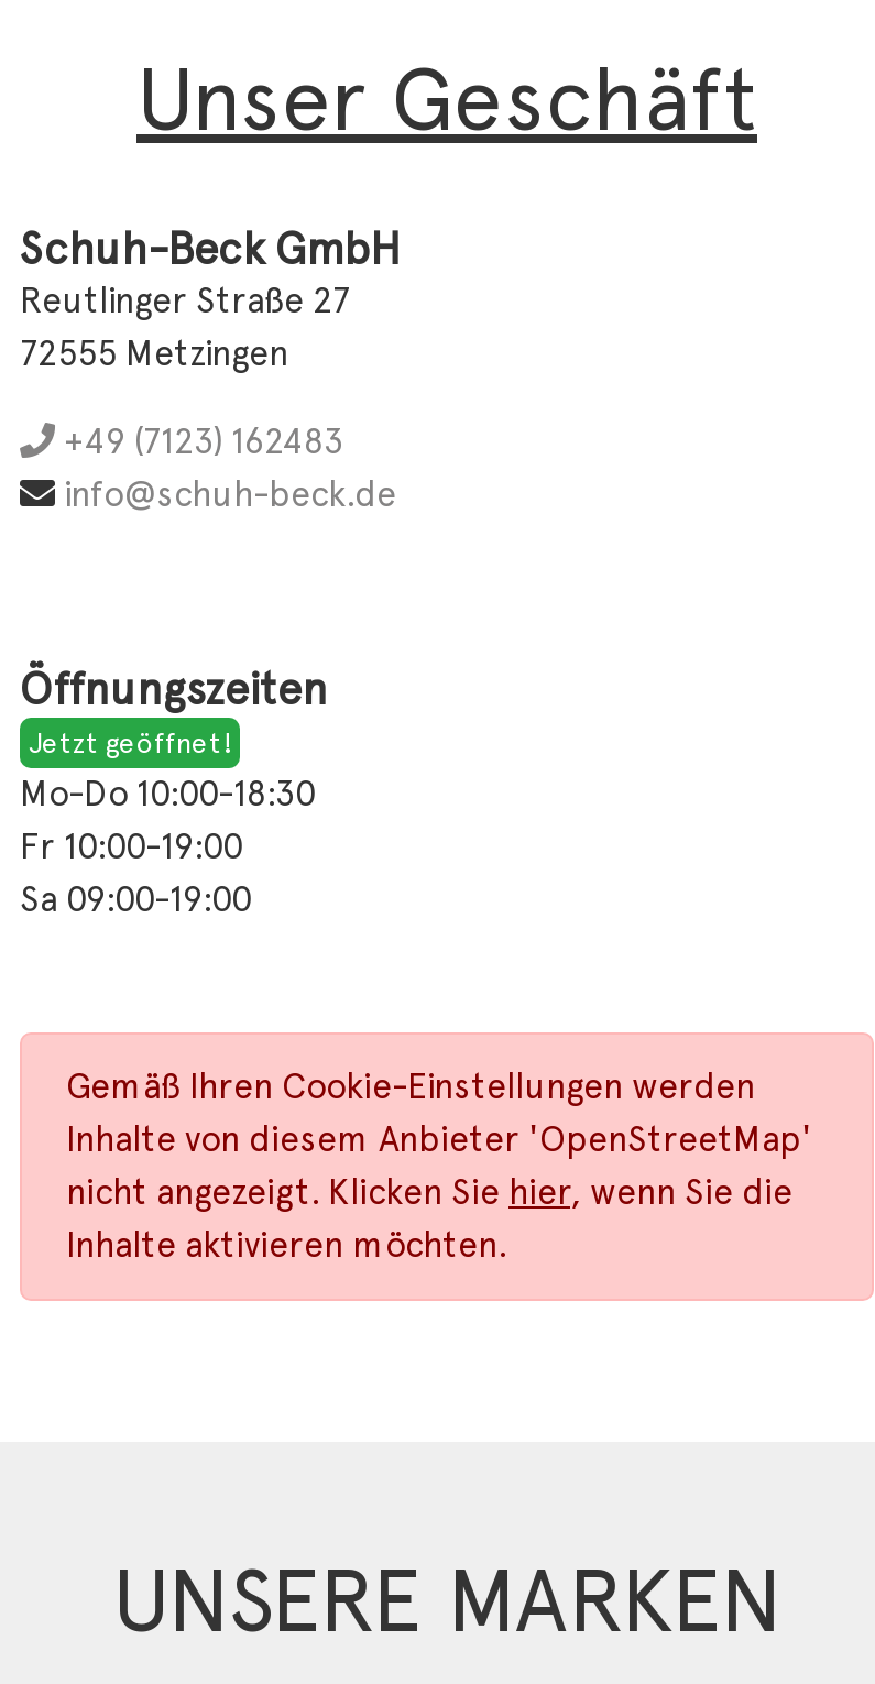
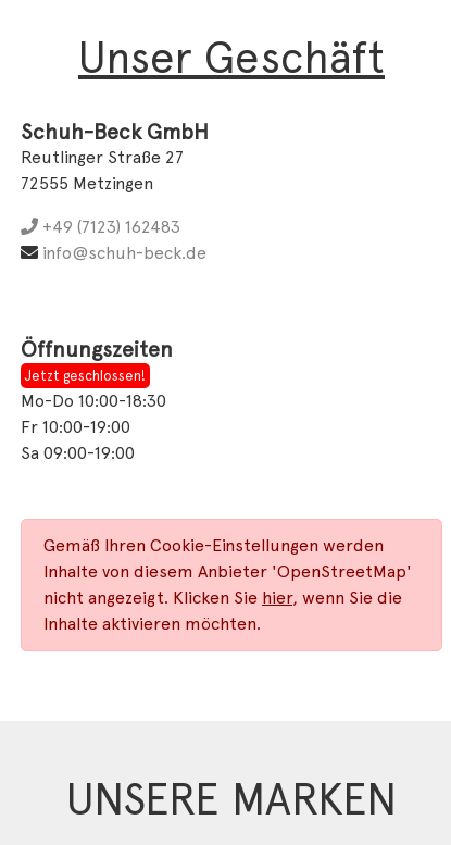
[29,726,231,759] Jetzt geöffnet! -> [25,368,146,384] Jetzt geschlossen!

